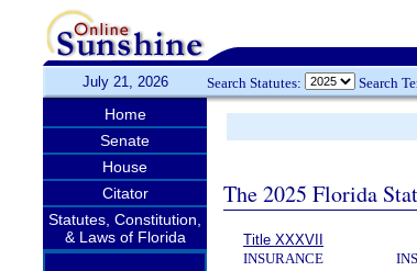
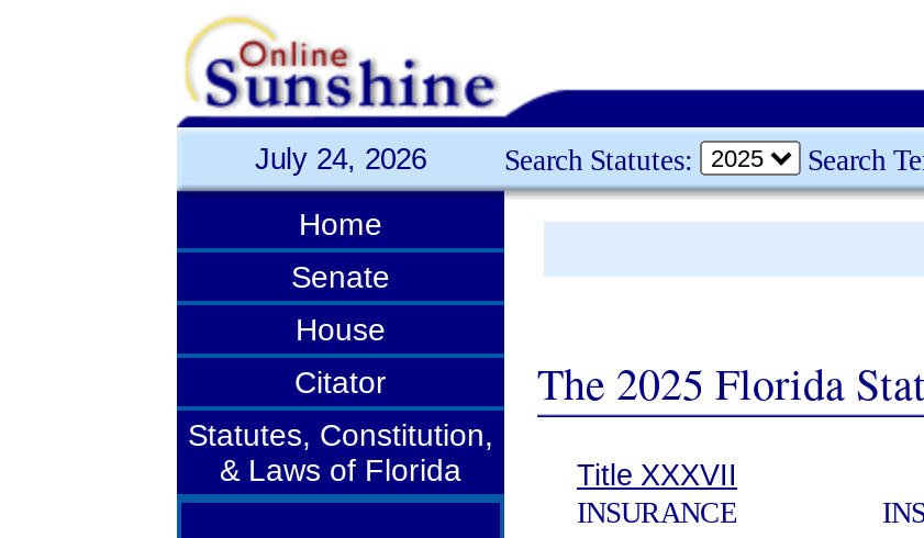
[82,74,168,90] July 21, 2026 -> [255,143,426,176] July 24, 2026

